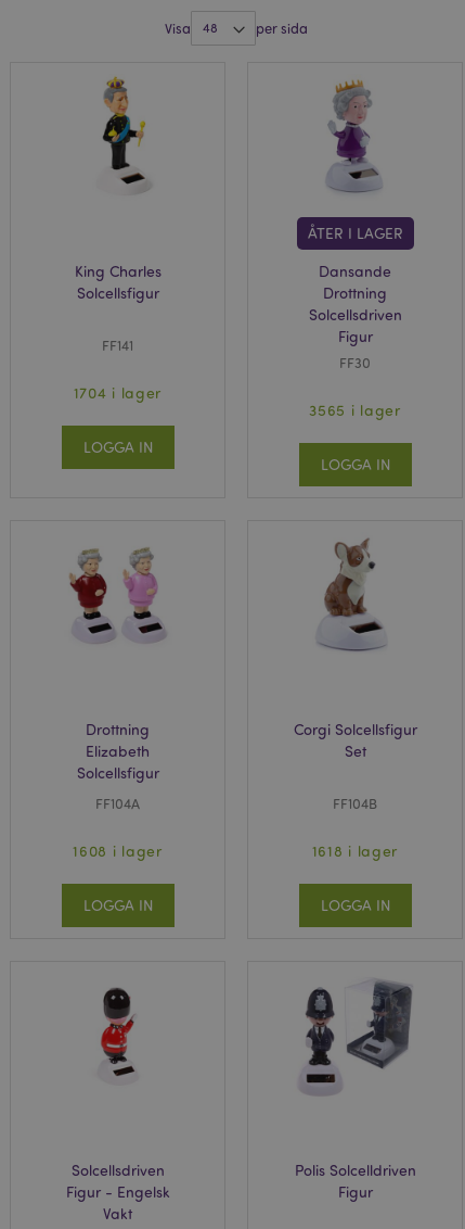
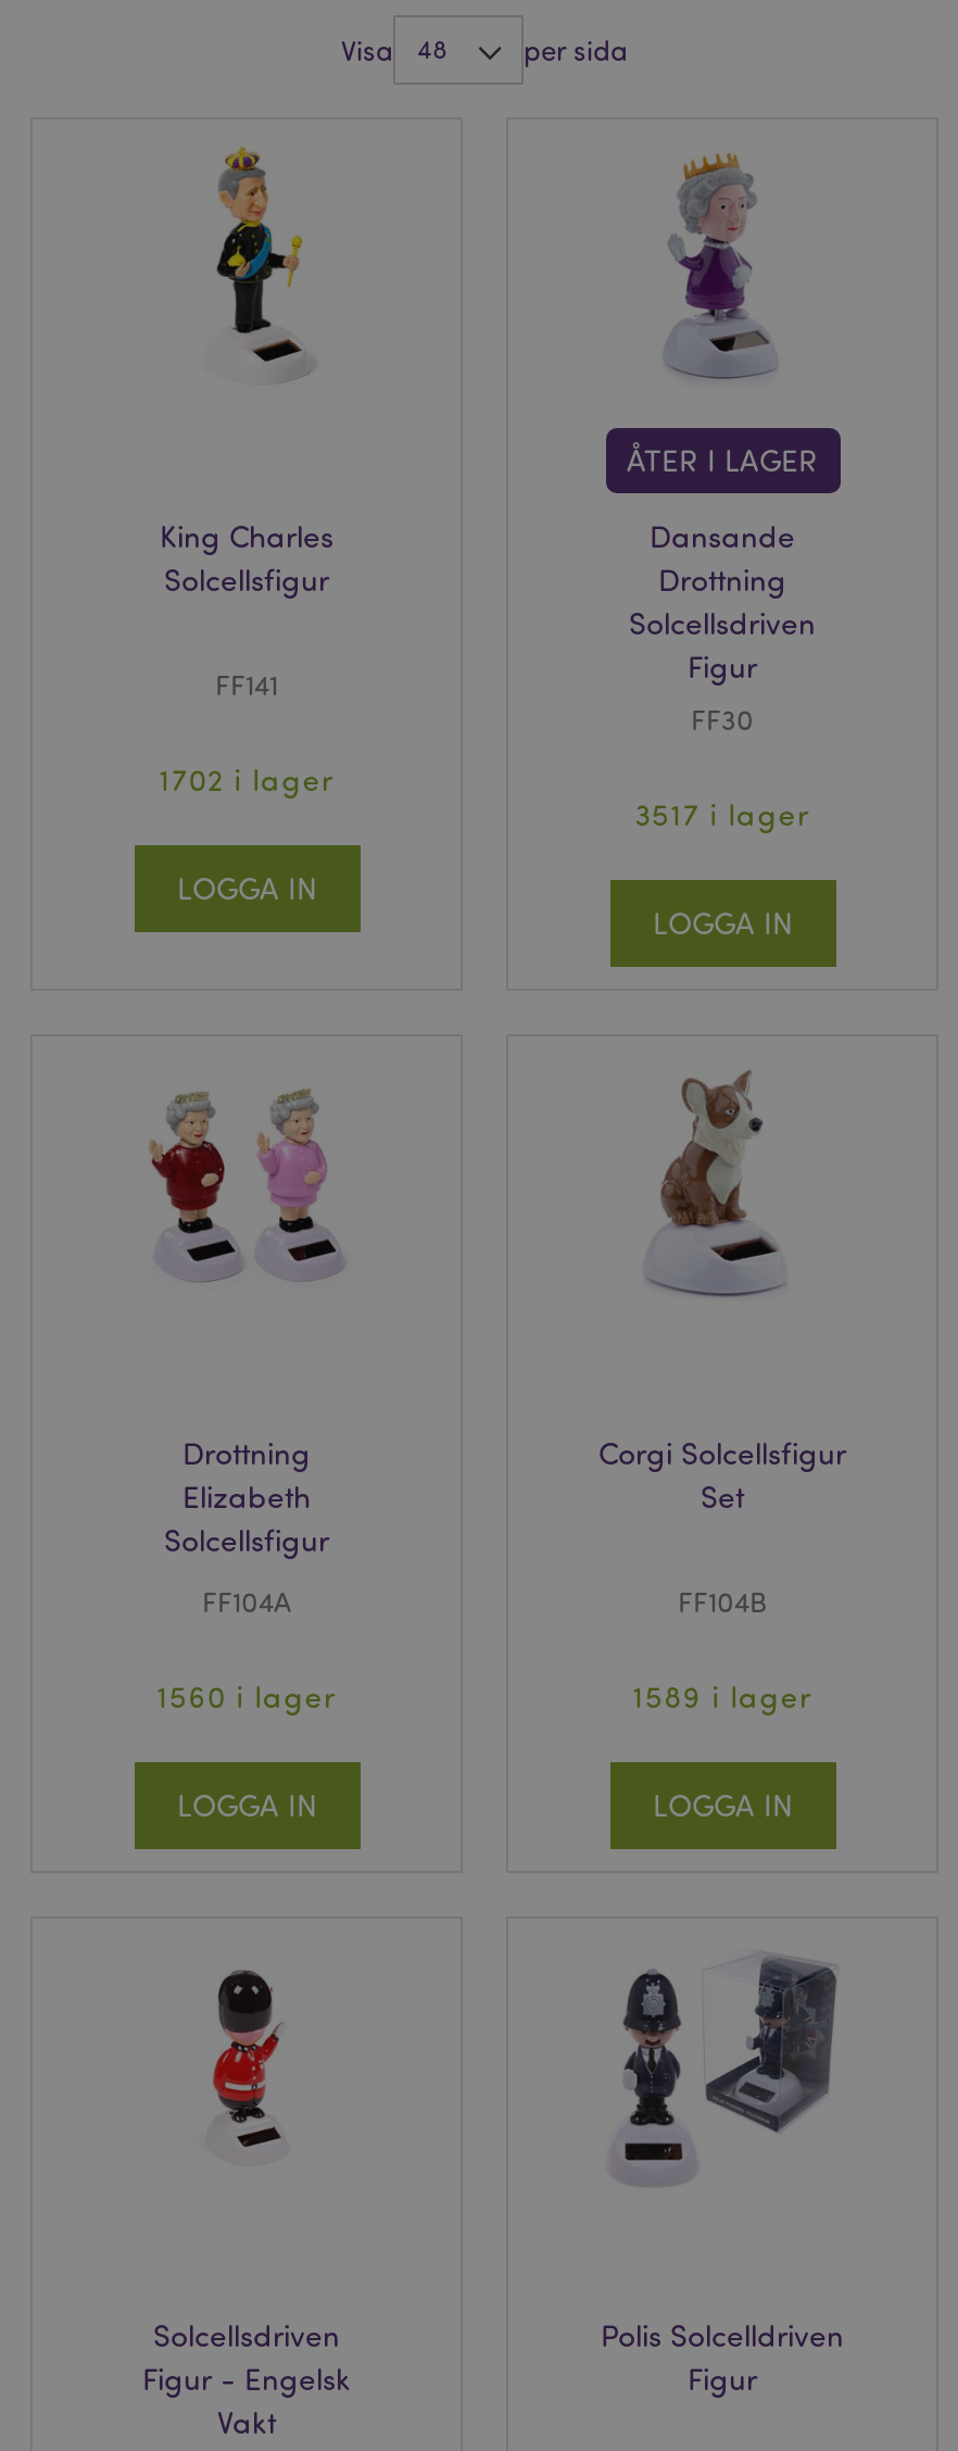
[73,383,162,402] 1704 i lager -> [159,761,334,797] 1702 i lager
[309,401,401,419] 3565 i lager -> [635,795,810,832] 3517 i lager
[73,841,162,860] 1608 i lager -> [157,1677,336,1714] 1560 i lager
[312,841,398,860] 1618 i lager -> [633,1677,812,1714] 1589 i lager

